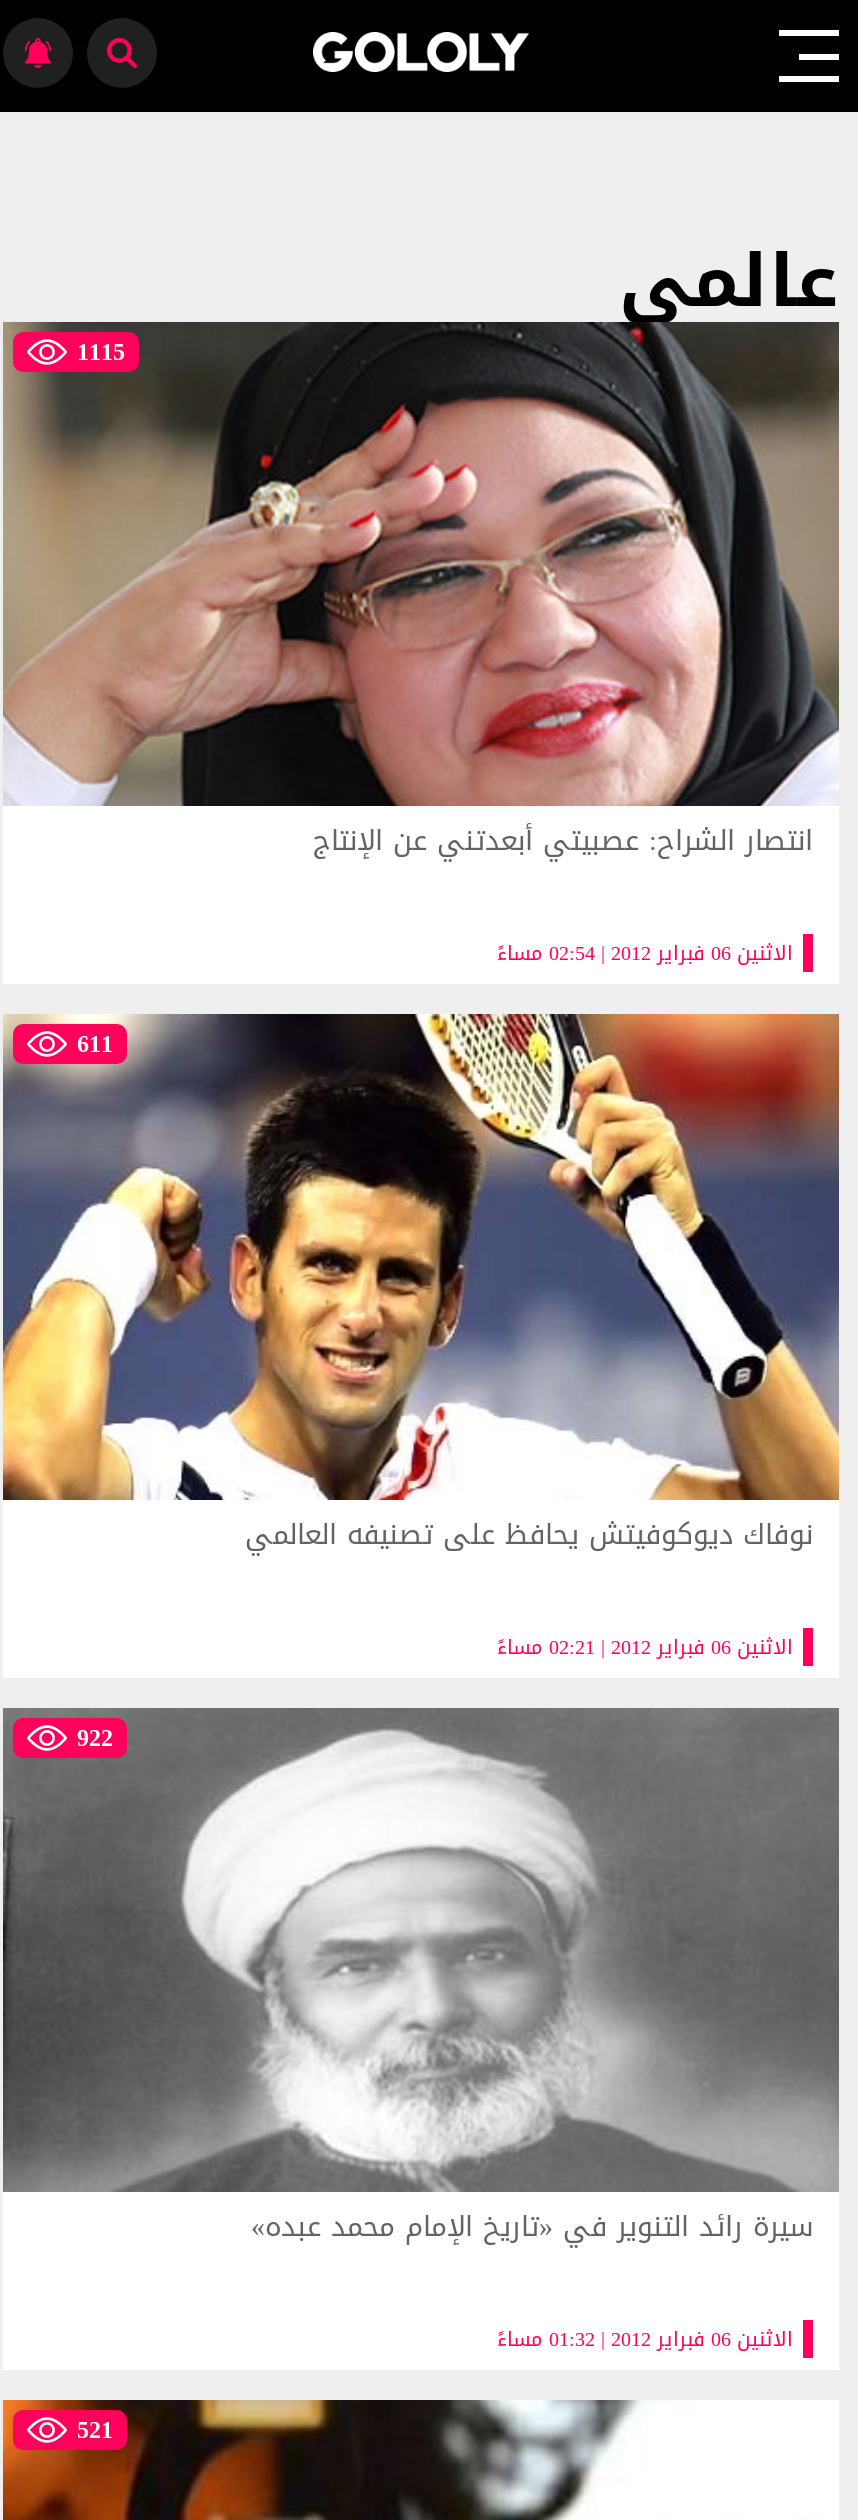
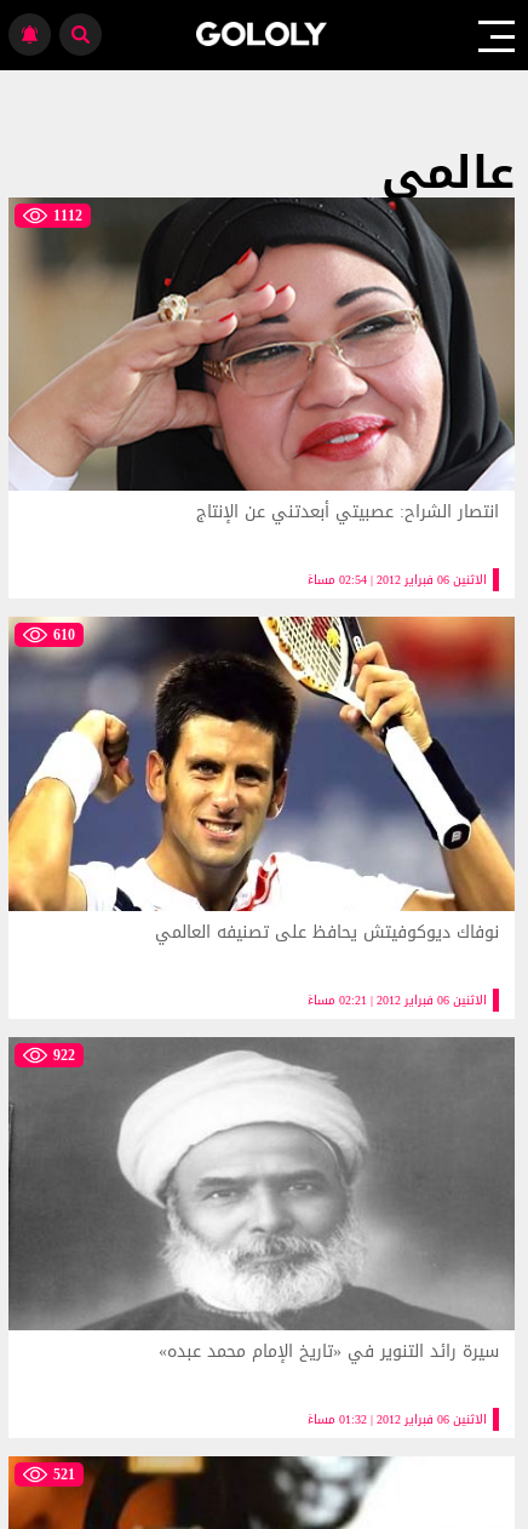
[77,330,125,374] 1115 -> [53,202,82,229] 1112
[77,1023,113,1067] 611 -> [53,622,75,649] 610

